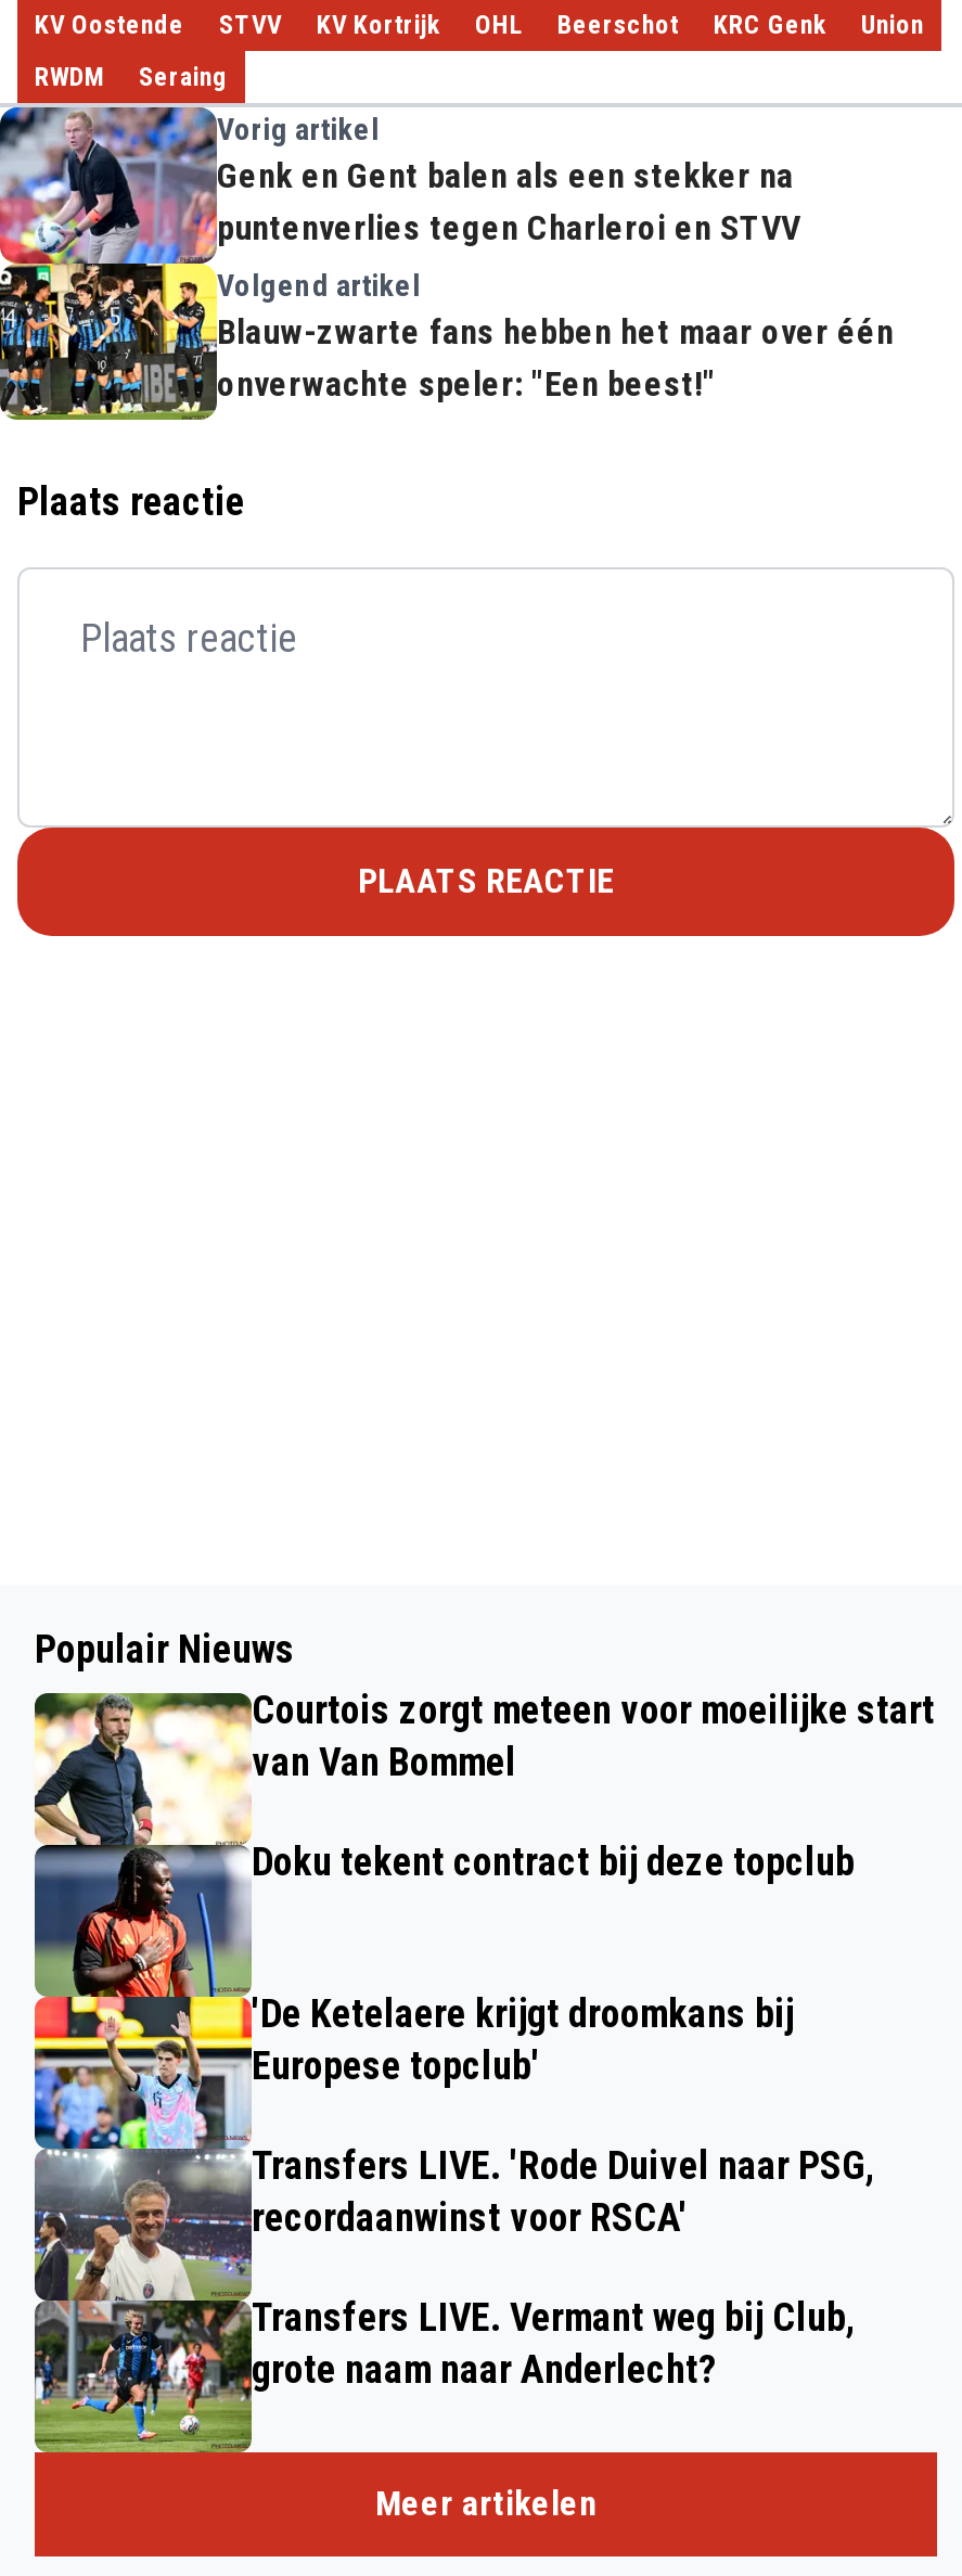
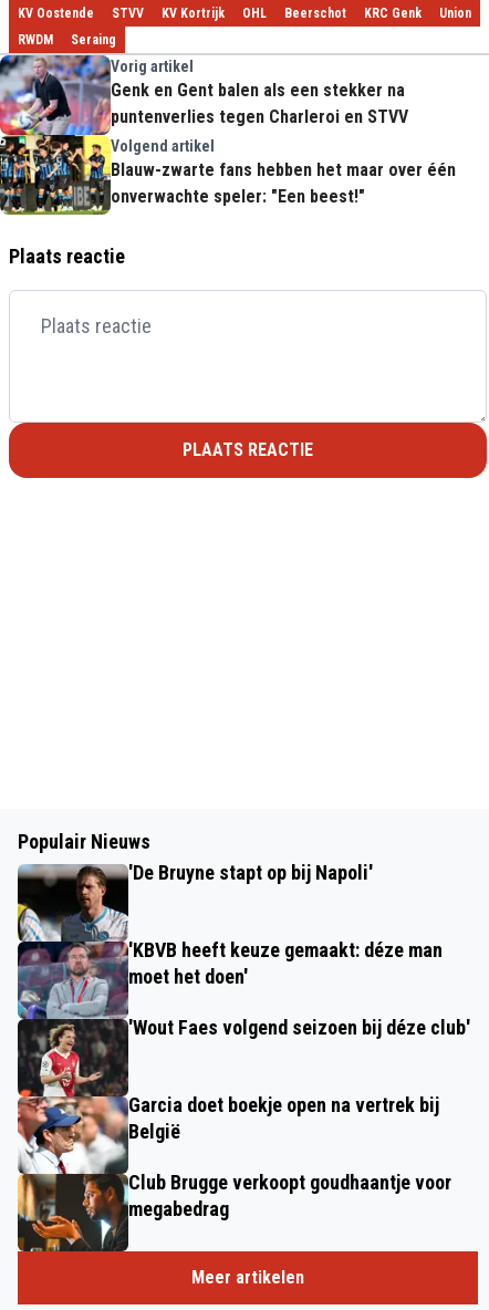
[33,1687,935,2455] [image] | Courtois zorgt meteen voor moeilijke start | van Van Bommel -> [17,861,373,1252] [image] | 'De Bruyne stapt op bij Napoli'
[252,1838,855,1884] Doku tekent contract bij deze topclub -> [128,938,443,988] 'KBVB heeft keuze gemaakt: déze man | moet het doen'
[252,1990,794,2088] 'De Ketelaere krijgt droomkans bij | Europese topclub' -> [128,1016,470,1039] 'Wout Faes volgend seizoen bij déze club'
[252,2142,876,2240] Transfers LIVE. 'Rode Duivel naar PSG, | recordaanwinst voor RSCA' -> [128,1093,439,1143] Garcia doet boekje open na vertrek bij | België
[252,2294,857,2392] Transfers LIVE. Vermant weg bij Club, | grote naam naar Anderlecht? -> [128,1171,451,1220] Club Brugge verkoopt goudhaantje voor | megabedrag

